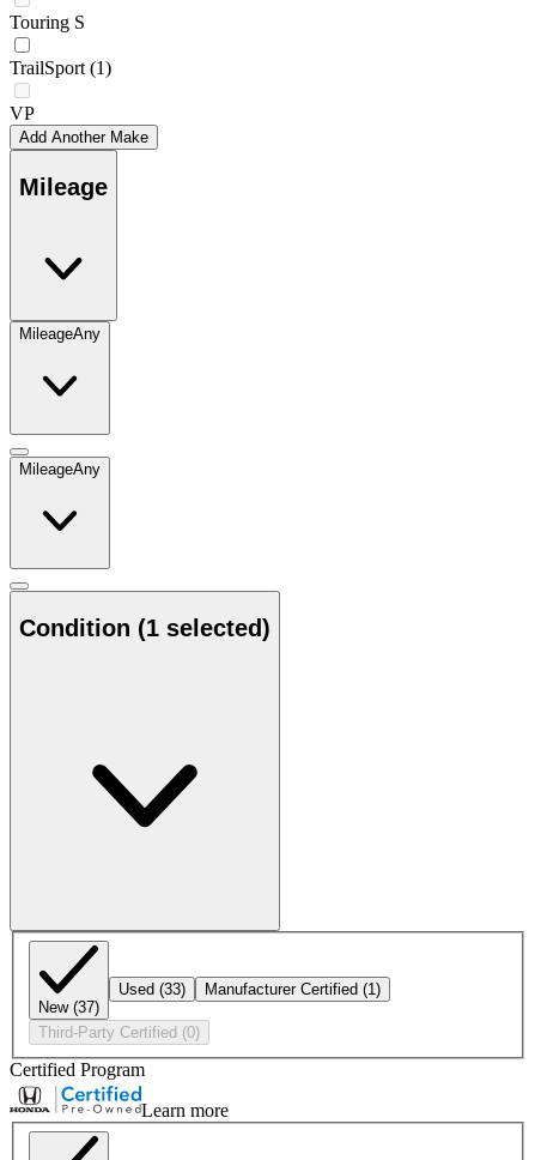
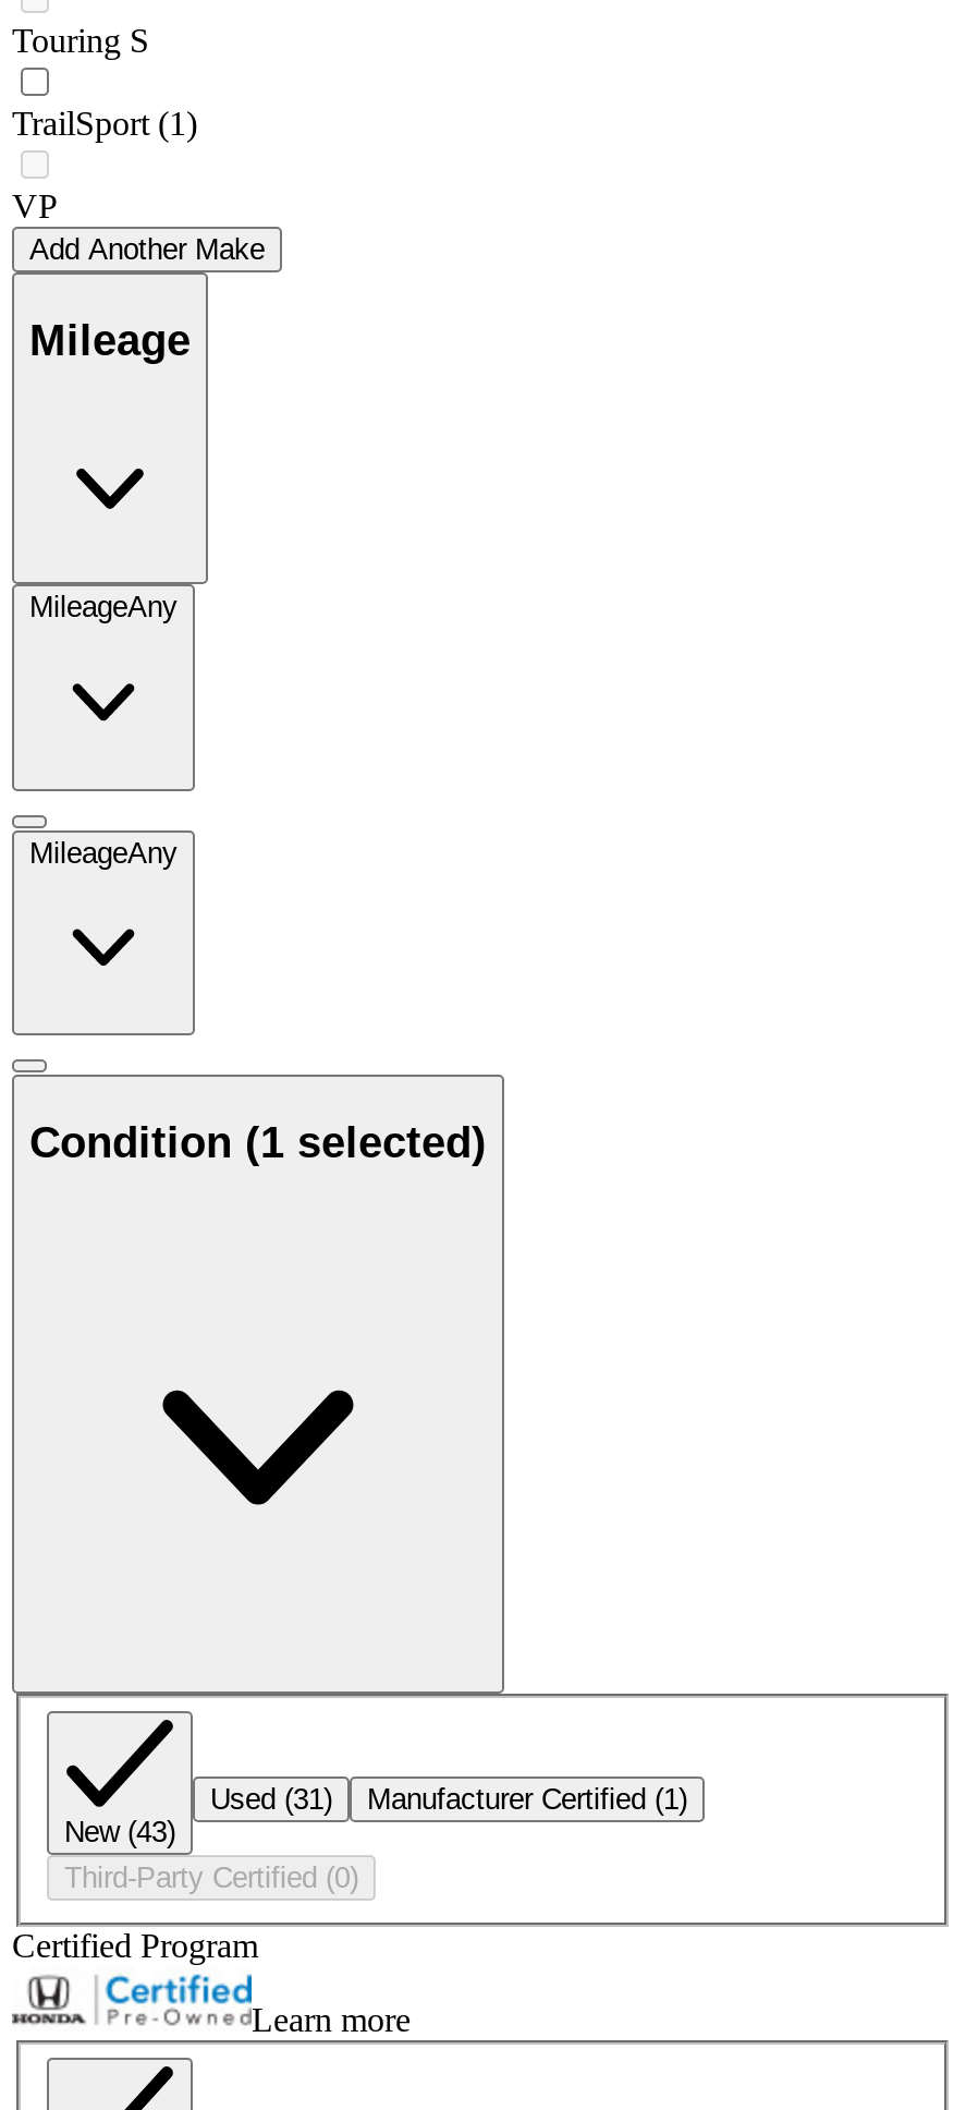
[118,981,381,999] Used (33) Manufacturer Certified (1) -> [210,1784,687,1817] Used (31) Manufacturer Certified (1)
[38,999,99,1017] New (37) -> [64,1817,175,1849] New (43)

